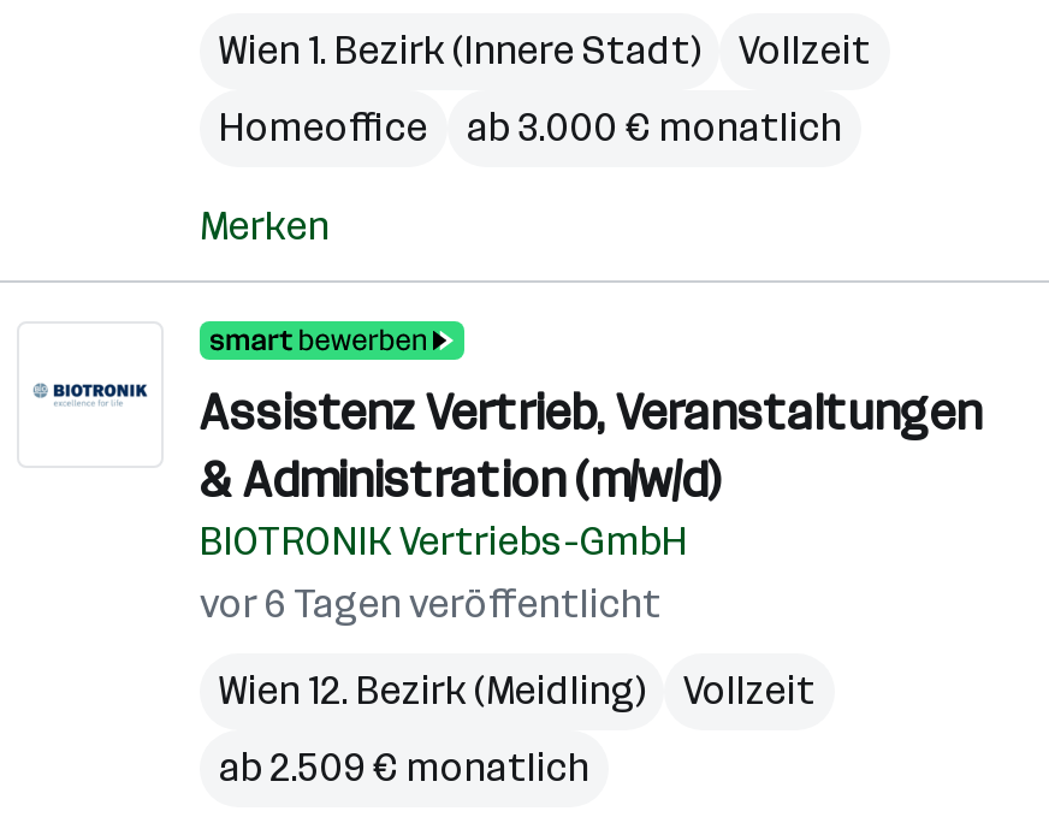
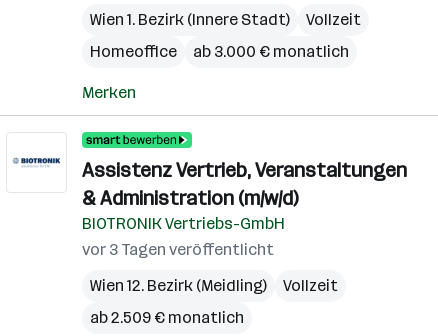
[200,581,662,627] vor 6 Tagen veröffentlicht -> [82,240,274,259] vor 3 Tagen veröffentlicht

